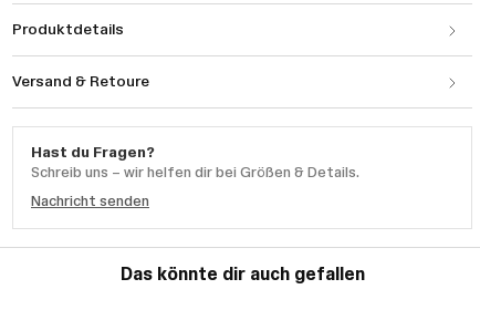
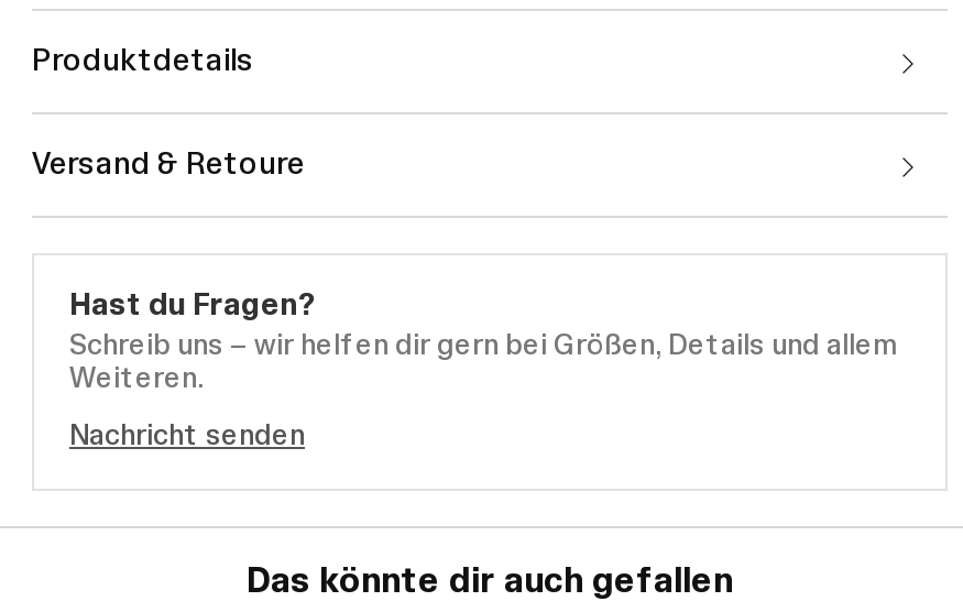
[31,166,359,179] Schreib uns – wir helfen dir bei Größen & Details. -> [69,332,897,392] Schreib uns – wir helfen dir gern bei Größen, Details und allem | Weiteren.

